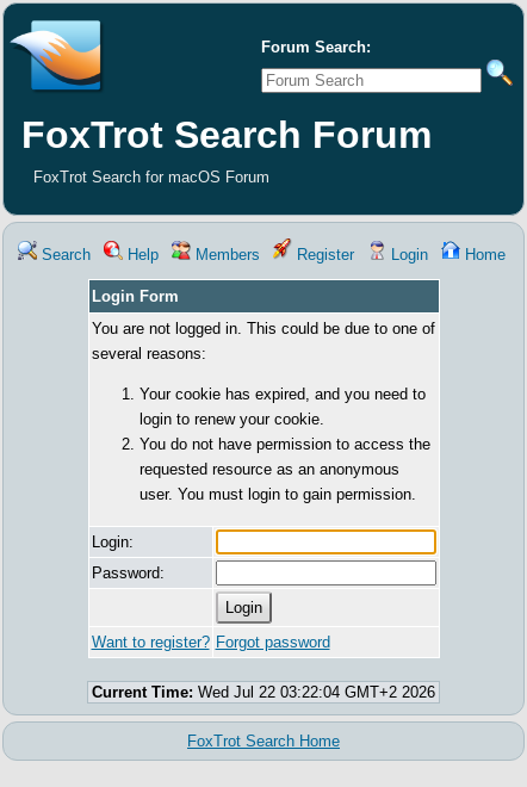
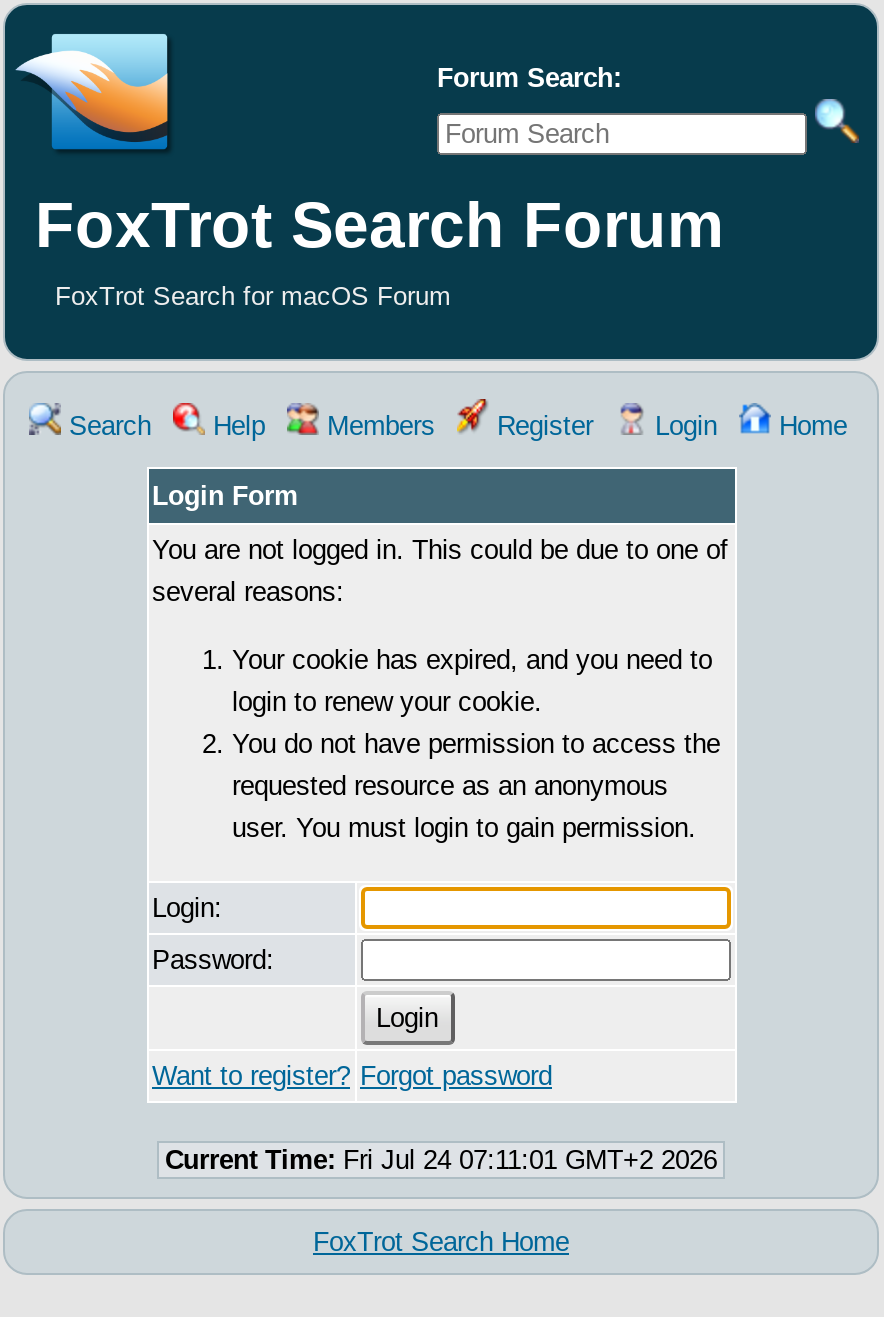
[92,683,435,701] Current Time: Wed Jul 22 03:22:04 GMT+2 2026 -> [165,1145,717,1175] Current Time: Fri Jul 24 07:11:01 GMT+2 2026

